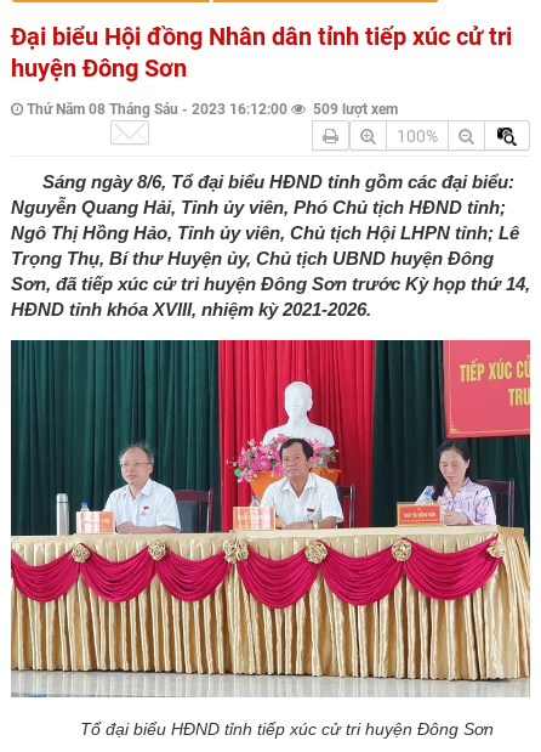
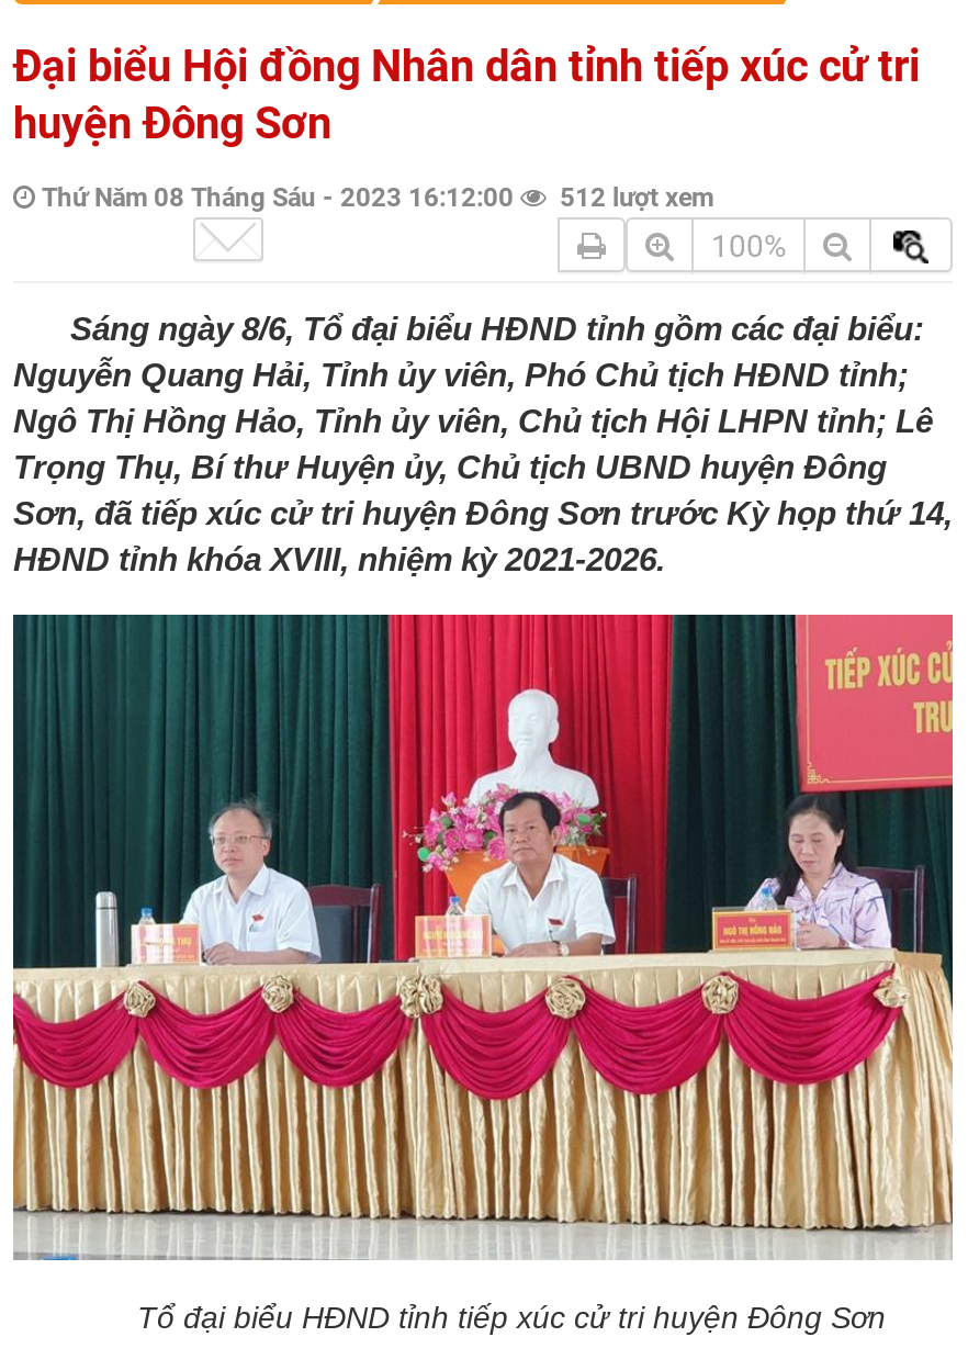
[23,101,398,118] Thứ Năm 08 Tháng Sáu - 2023 16:12:00 509 lượt xem -> [35,183,713,214] Thứ Năm 08 Tháng Sáu - 2023 16:12:00 512 lượt xem

